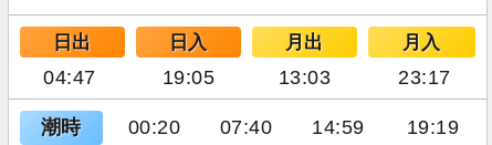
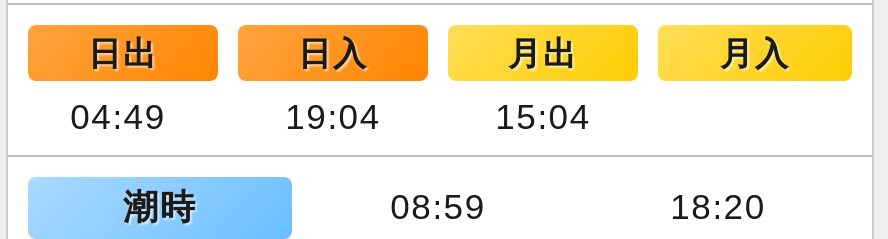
[43,67,451,89] 04:47 | 19:05 | 13:03 | 23:17 -> [70,98,591,138] 04:49 | 19:04 | 15:04
[128,117,459,139] 00:20 | 07:40 | 14:59 | 19:19 -> [390,188,766,228] 08:59 | 18:20

